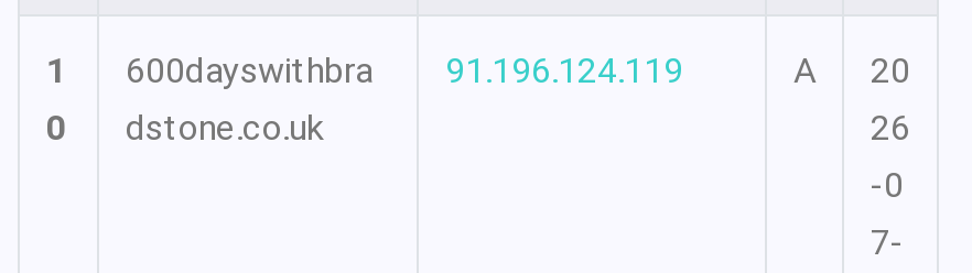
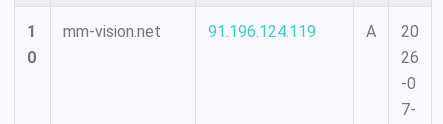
[126,50,372,149] 600dayswithbra | dstone.co.uk -> [63,22,161,41] mm-vision.net

